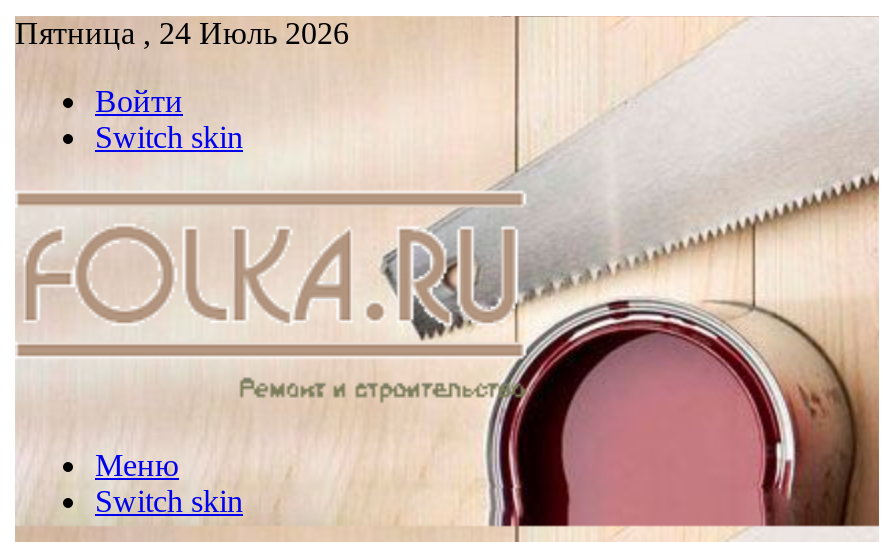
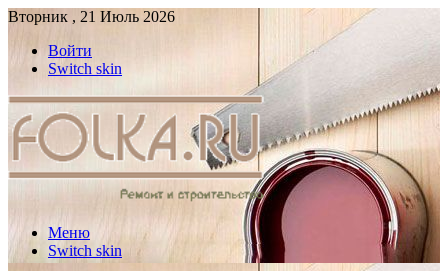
[15,16,349,50] Пятница , 24 Июль 2026 -> [8,8,175,25] Вторник , 21 Июль 2026

